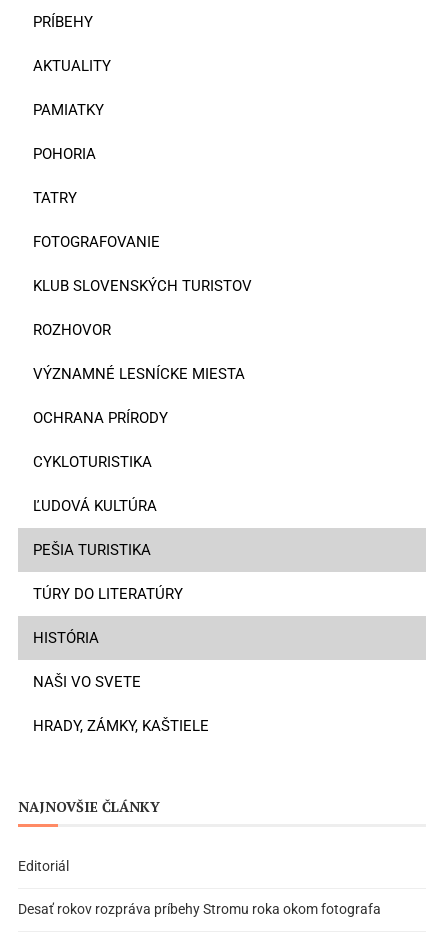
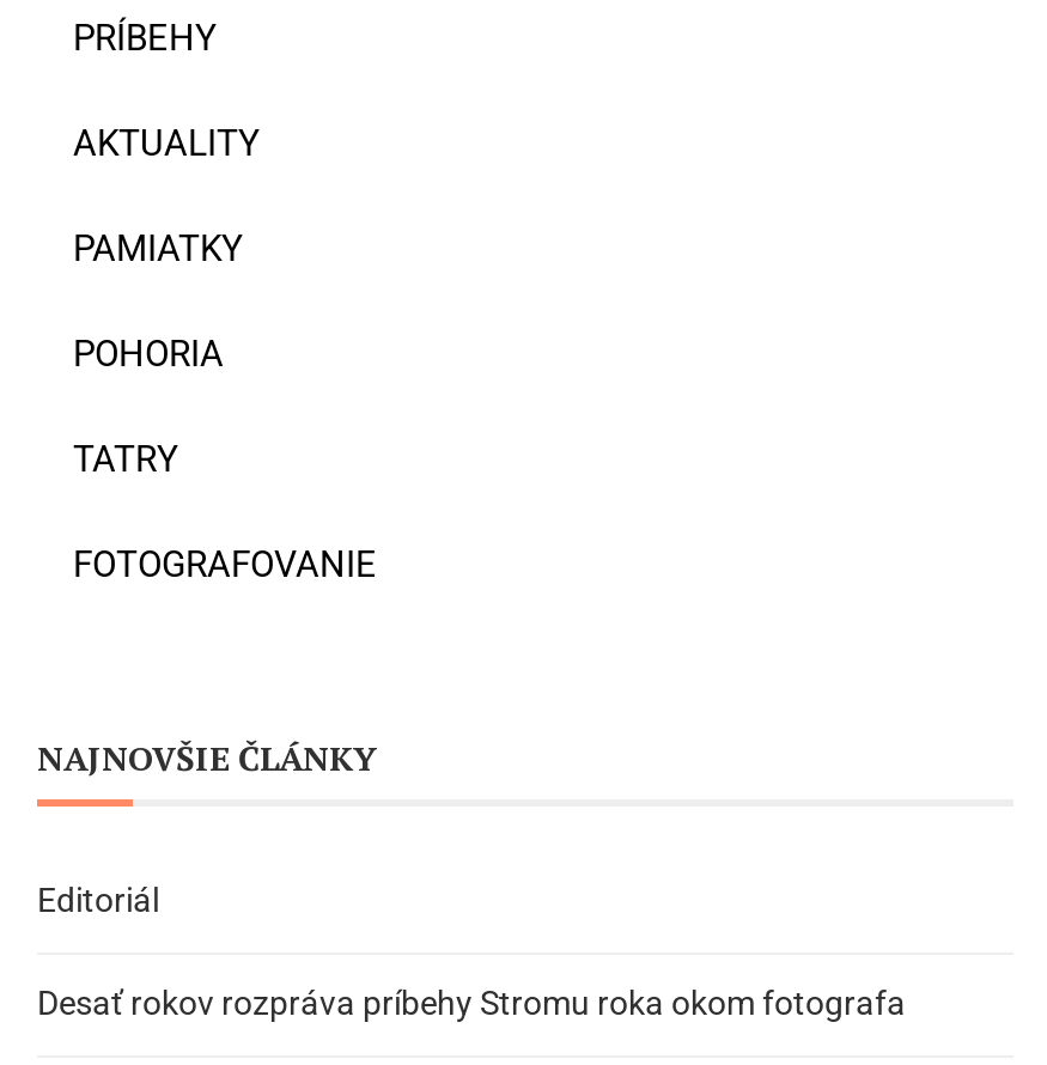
[33,277,252,735] KLUB SLOVENSKÝCH TURISTOV | ROZHOVOR | VÝZNAMNÉ LESNÍCKE MIESTA | OCHRANA PRÍRODY | CYKLOTURISTIKA | ĽUDOVÁ KULTÚRA | PEŠIA TURISTIKA | TÚRY DO LITERATÚRY | HISTÓRIA | NAŠI VO SVETE | HRADY, ZÁMKY, KAŠTIELE -> none

